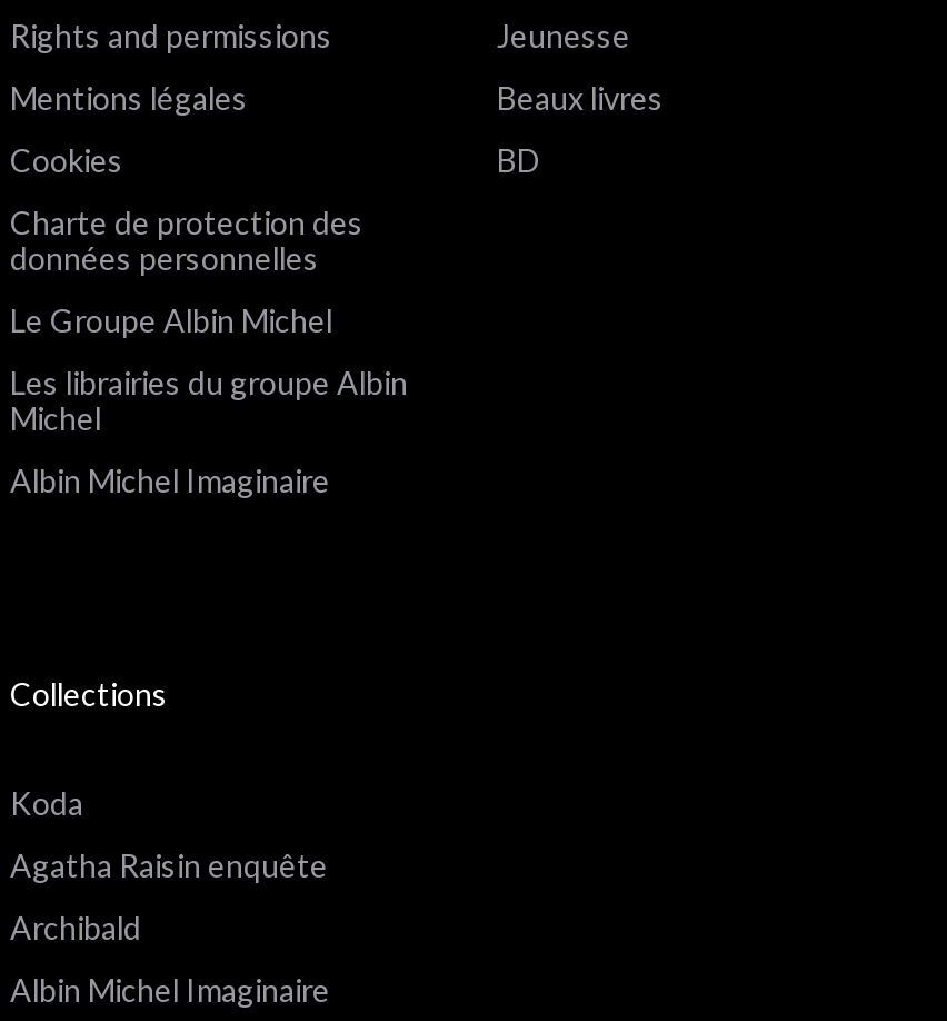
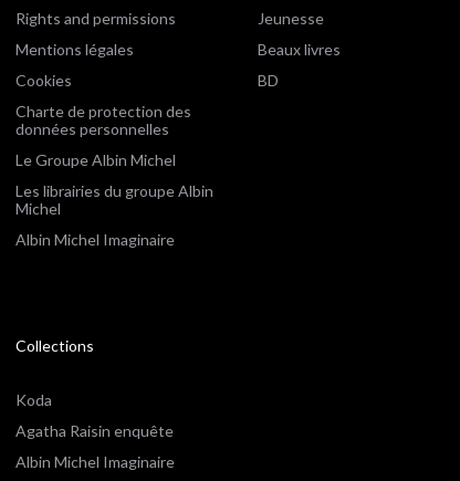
[10,909,141,947] Archibald -> none

